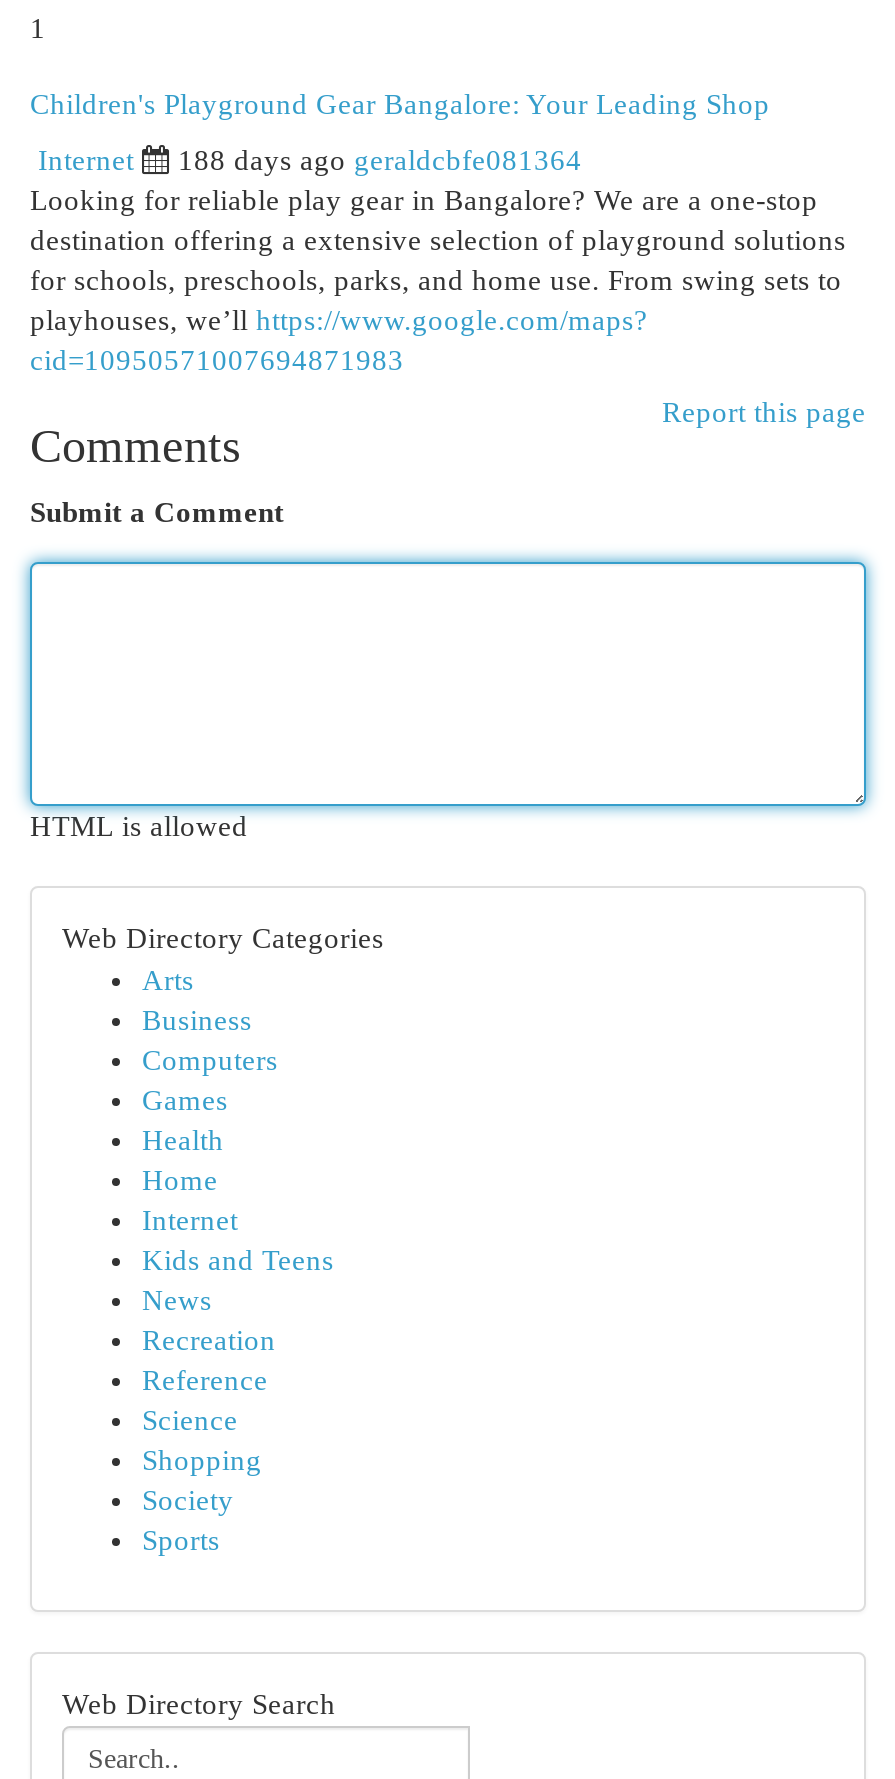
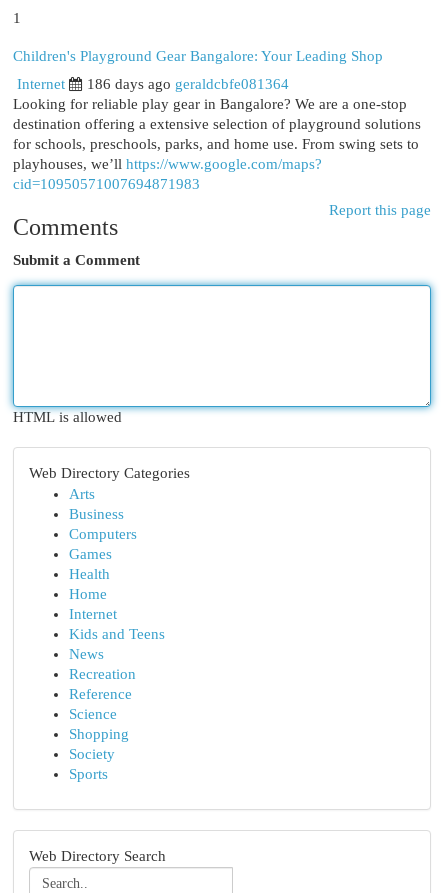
[178,144,582,176] 188 days ago geraldcbfe081364 -> [87,76,289,92] 186 days ago geraldcbfe081364

